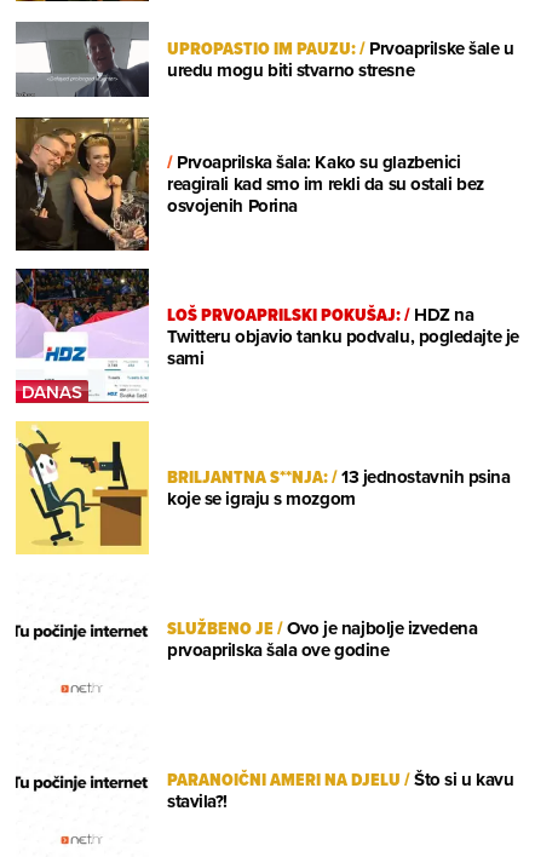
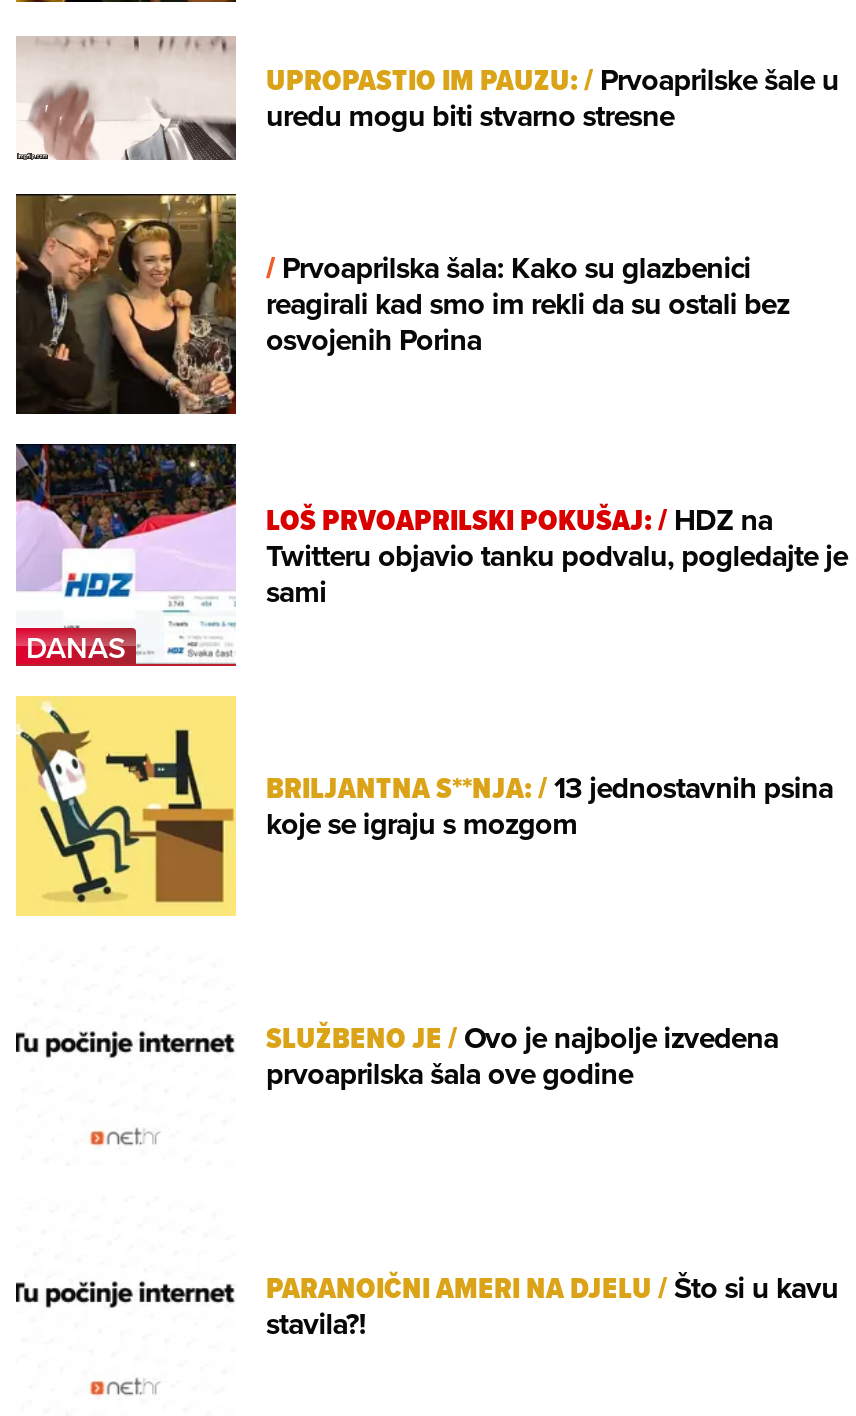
[15,22,150,98] [image] -> [16,36,236,160] [image]

